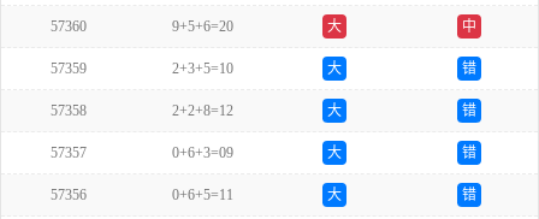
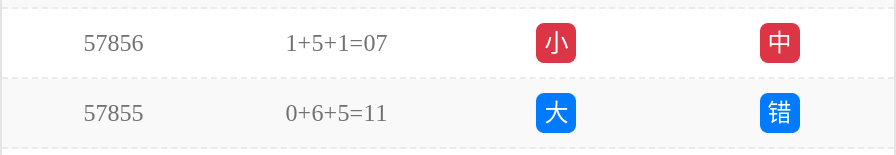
[50,18,342,35] 57360 | 9+5+6=20 | 大 -> [84,29,568,57] 57856 | 1+5+1=07 | 小
[50,60,476,203] 57359 | 2+3+5=10 | 大 | 错 | 57358 | 2+2+8=12 | 大 | 错 | 57357 | 0+6+3=09 | 大 | 错 | 57356 -> [84,99,144,127] 57855

